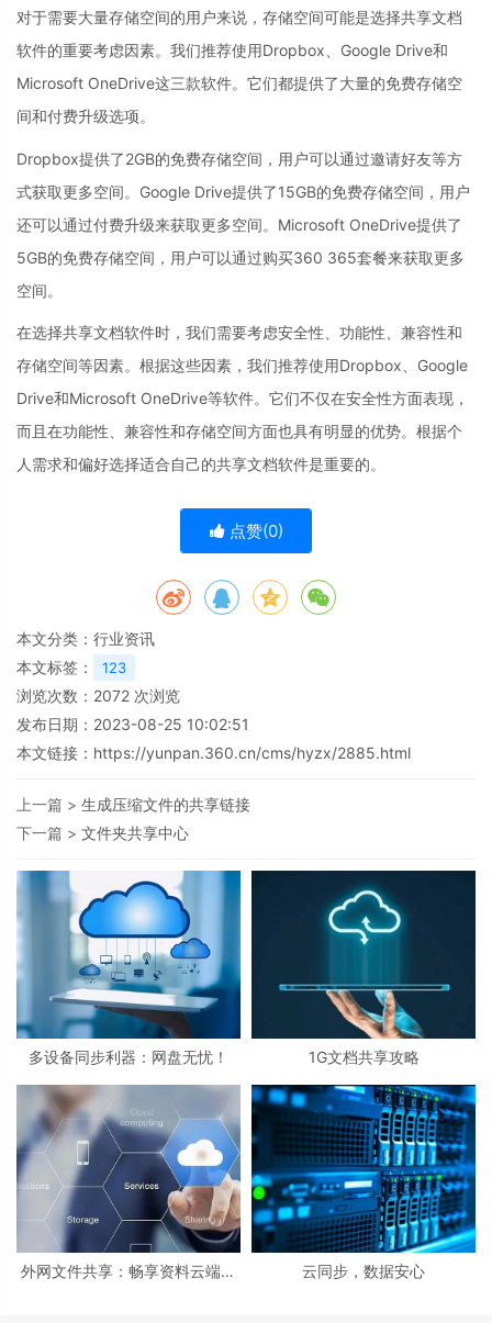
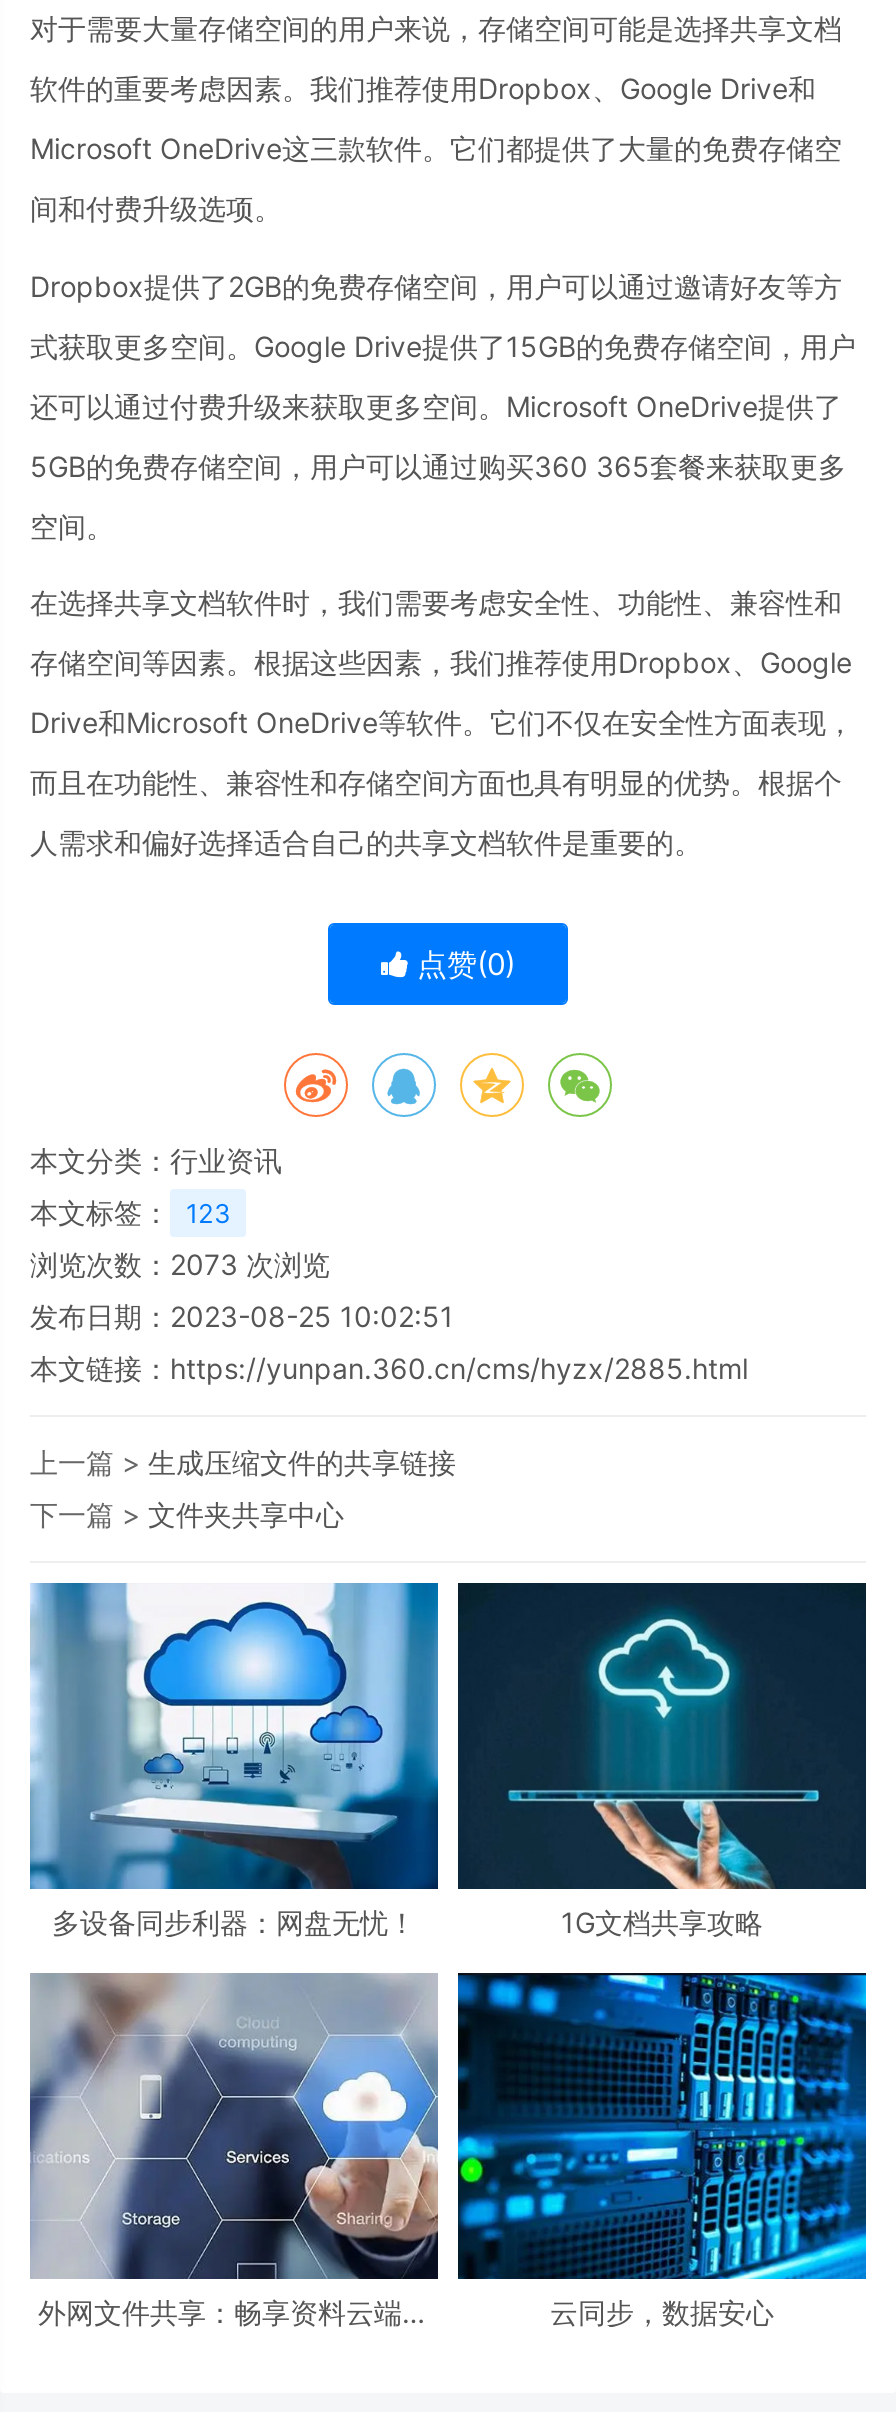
[16,687,180,705] 浏览次数：2072次浏览 -> [30,1248,330,1282] 浏览次数：2073次浏览

